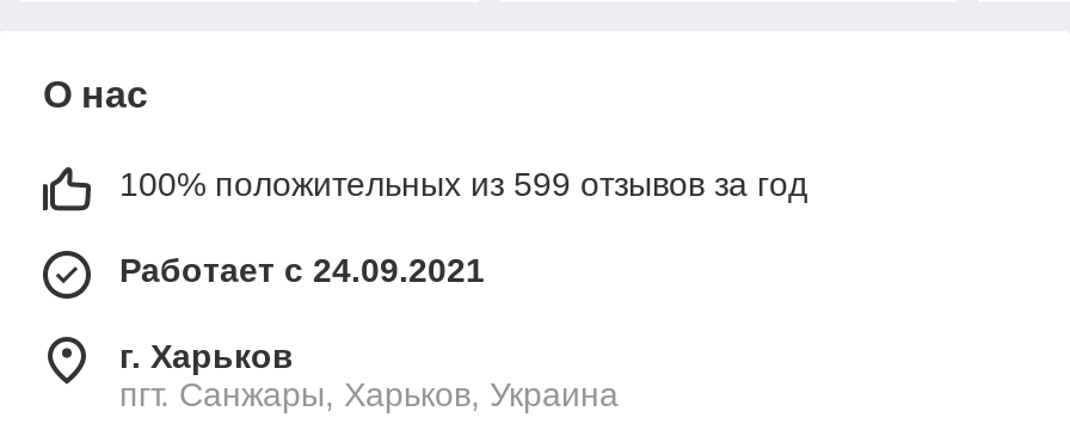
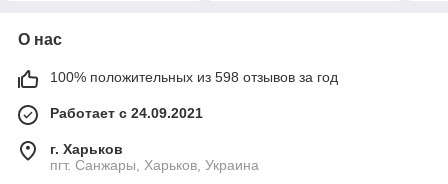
[119,165,807,203] 100% положительных из 599 отзывов за год -> [50,69,338,85] 100% положительных из 598 отзывов за год

